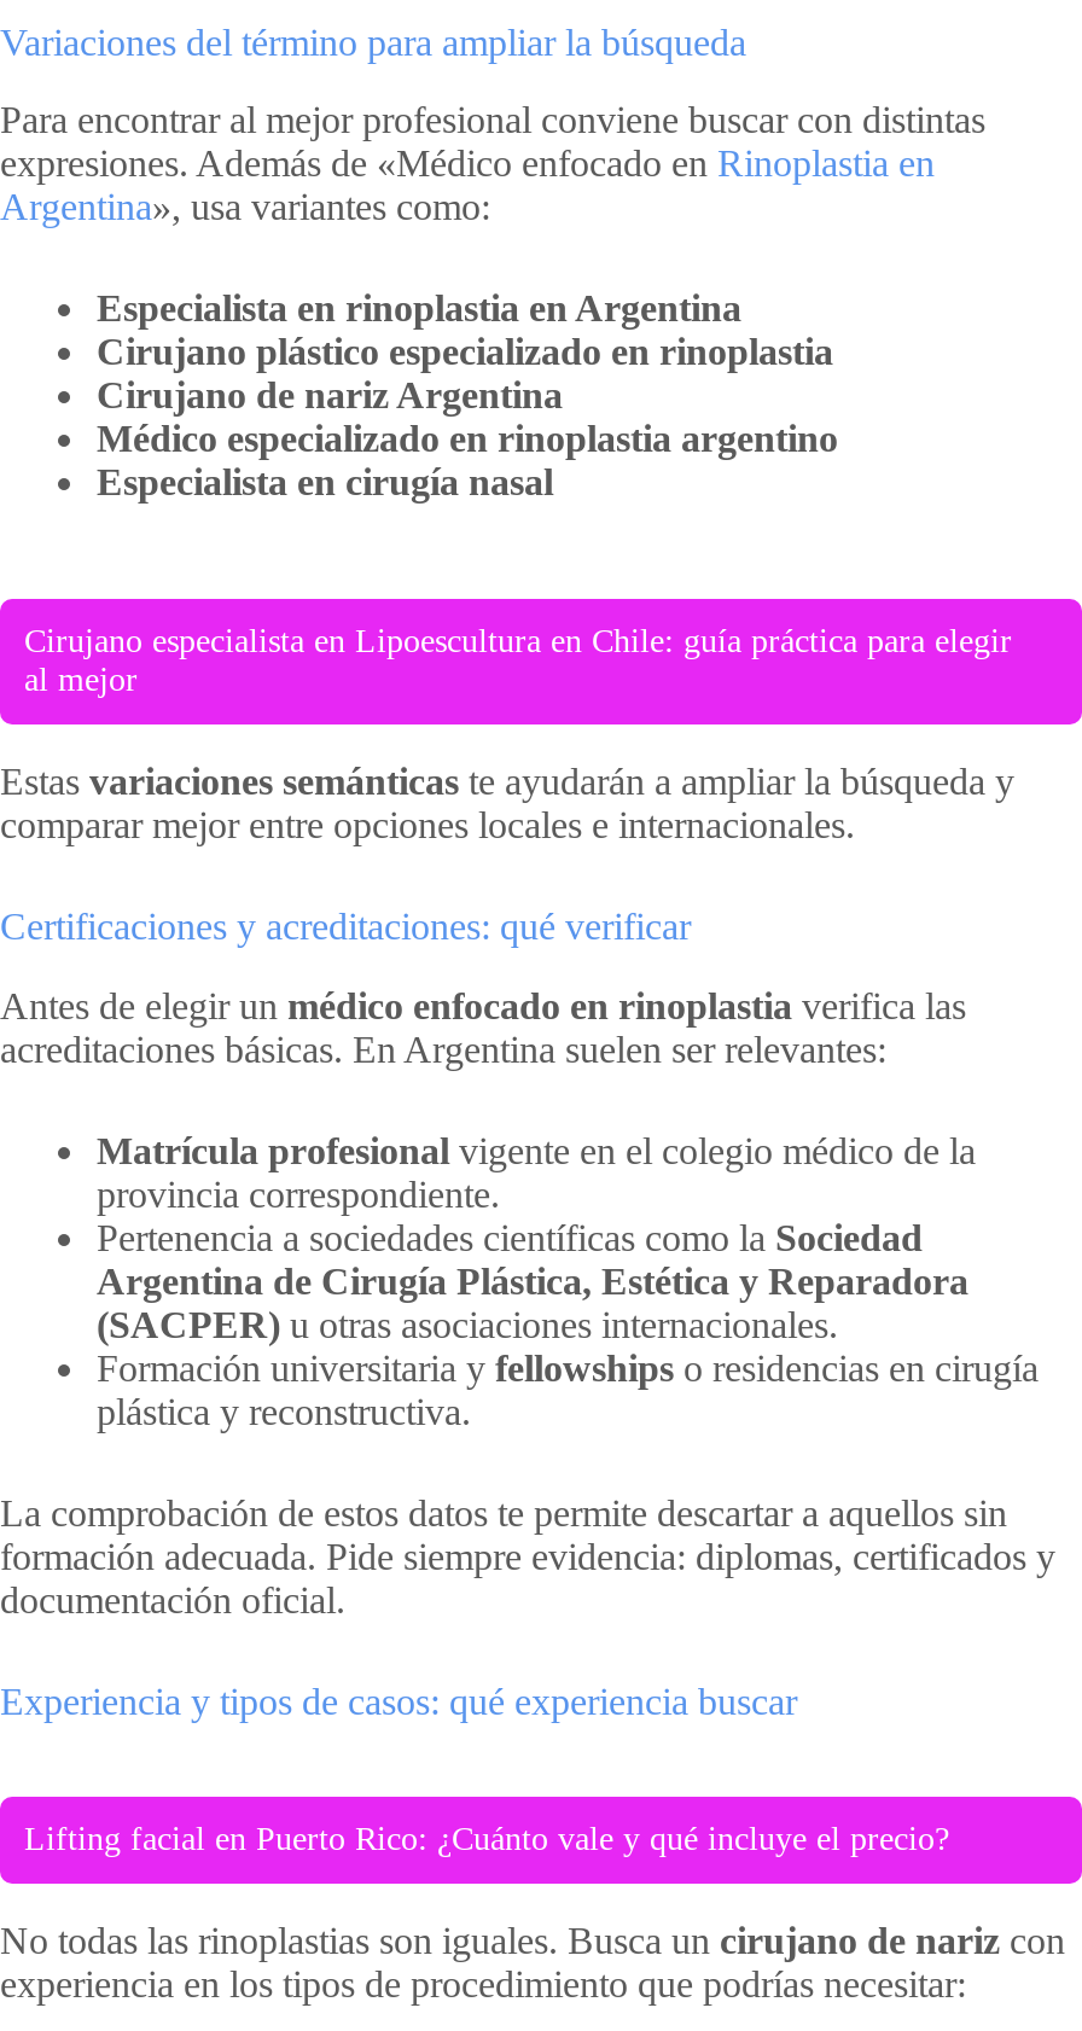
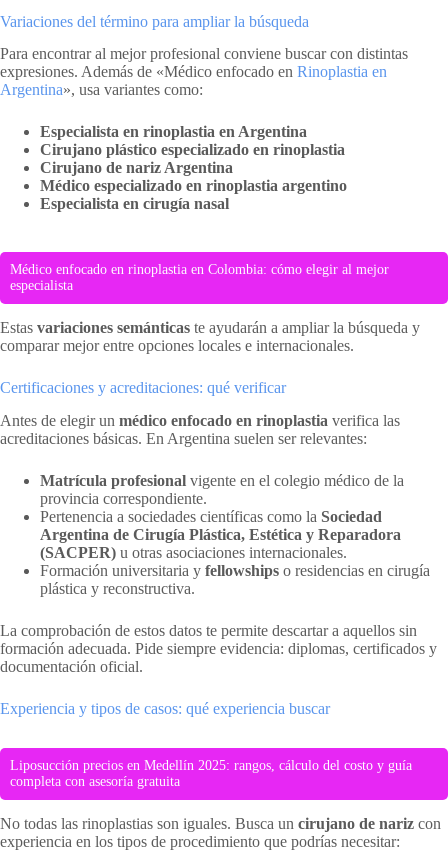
[24,624,1012,699] Cirujano especialista en Lipoescultura en Chile: guía práctica para elegir | al mejor -> [10,262,389,293] Médico enfocado en rinoplastia en Colombia: cómo elegir al mejor | especialista
[24,1821,949,1857] Lifting facial en Puerto Rico: ¿Cuánto vale y qué incluye el precio? -> [10,758,412,789] Liposucción precios en Medellín 2025: rangos, cálculo del costo y guía | completa con asesoría gratuita

